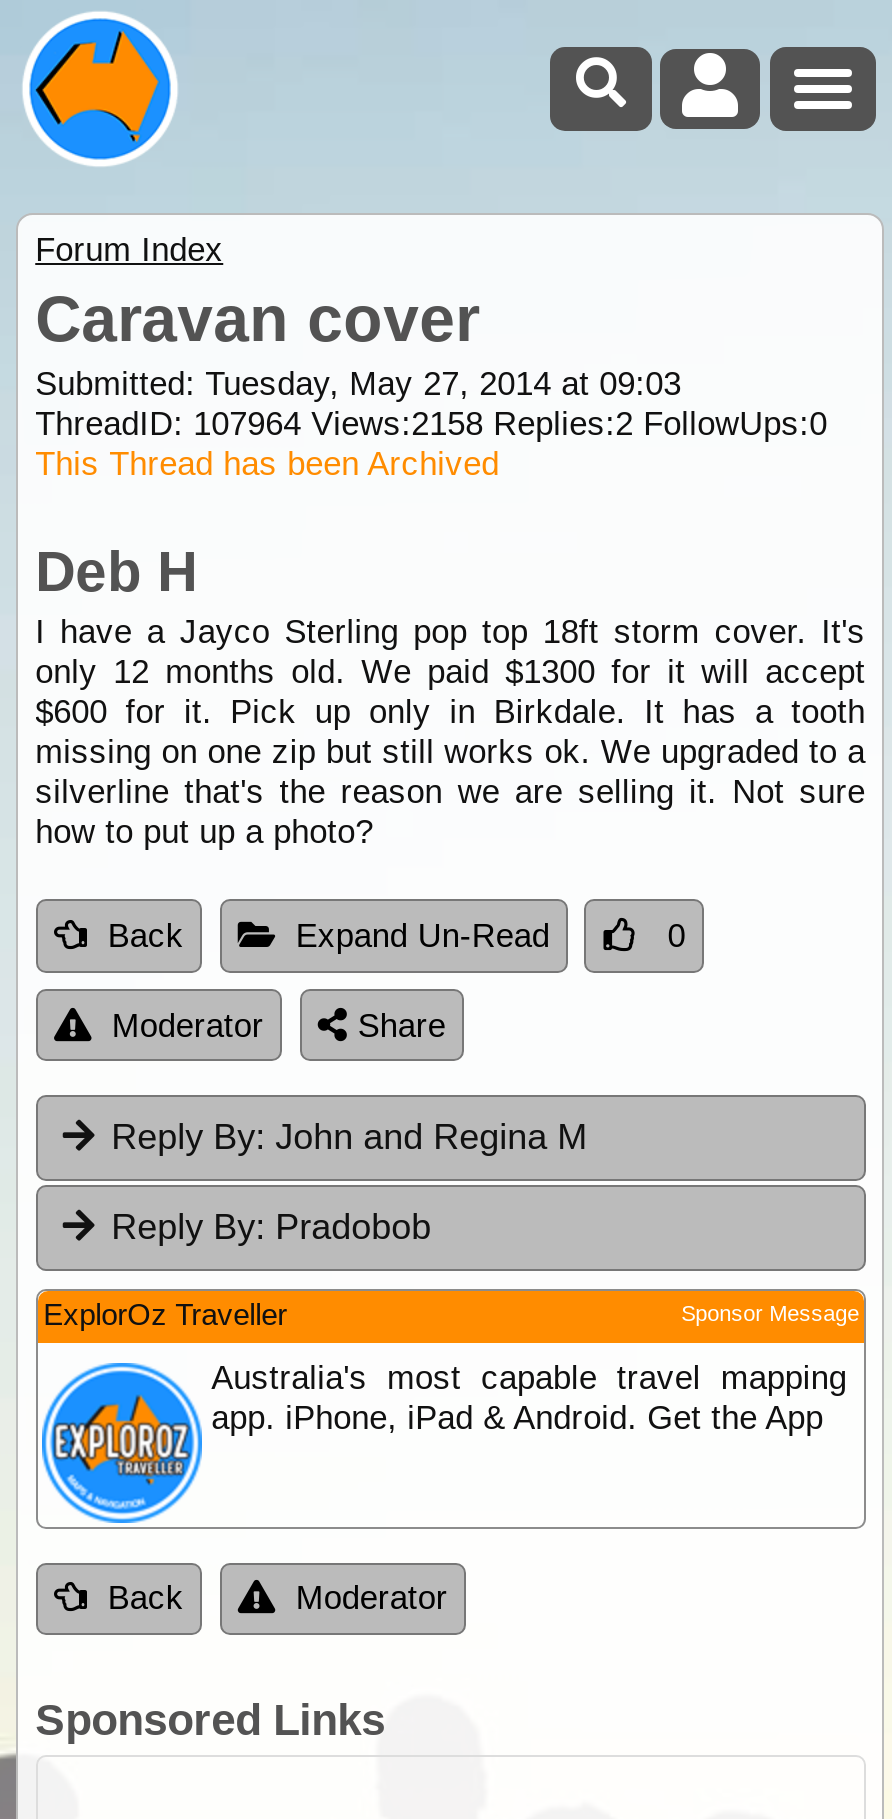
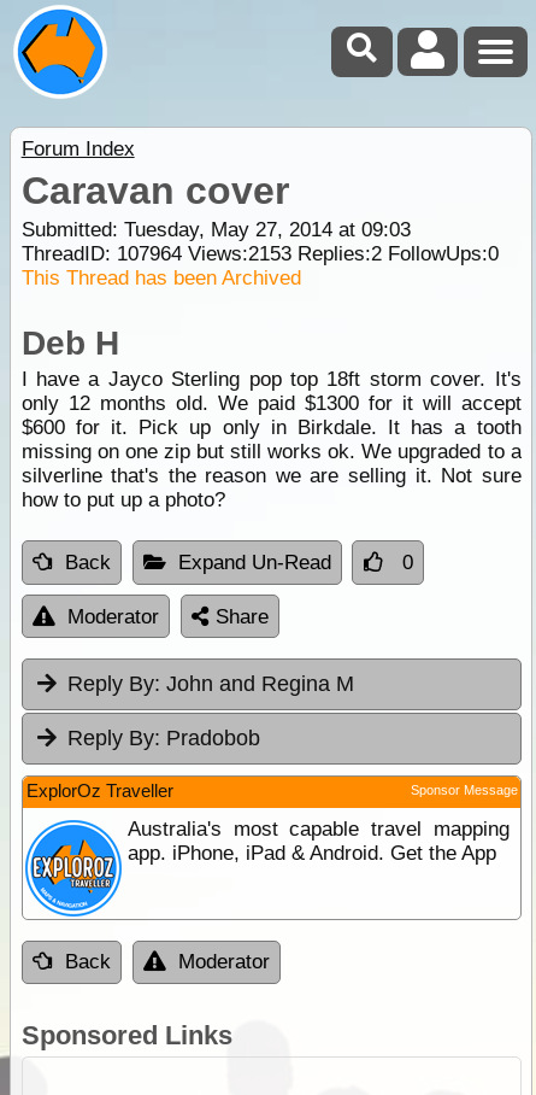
[35,405,827,443] ThreadID: 107964 Views:2158 Replies:2 FollowUps:0 -> [21,242,498,265] ThreadID: 107964 Views:2153 Replies:2 FollowUps:0

